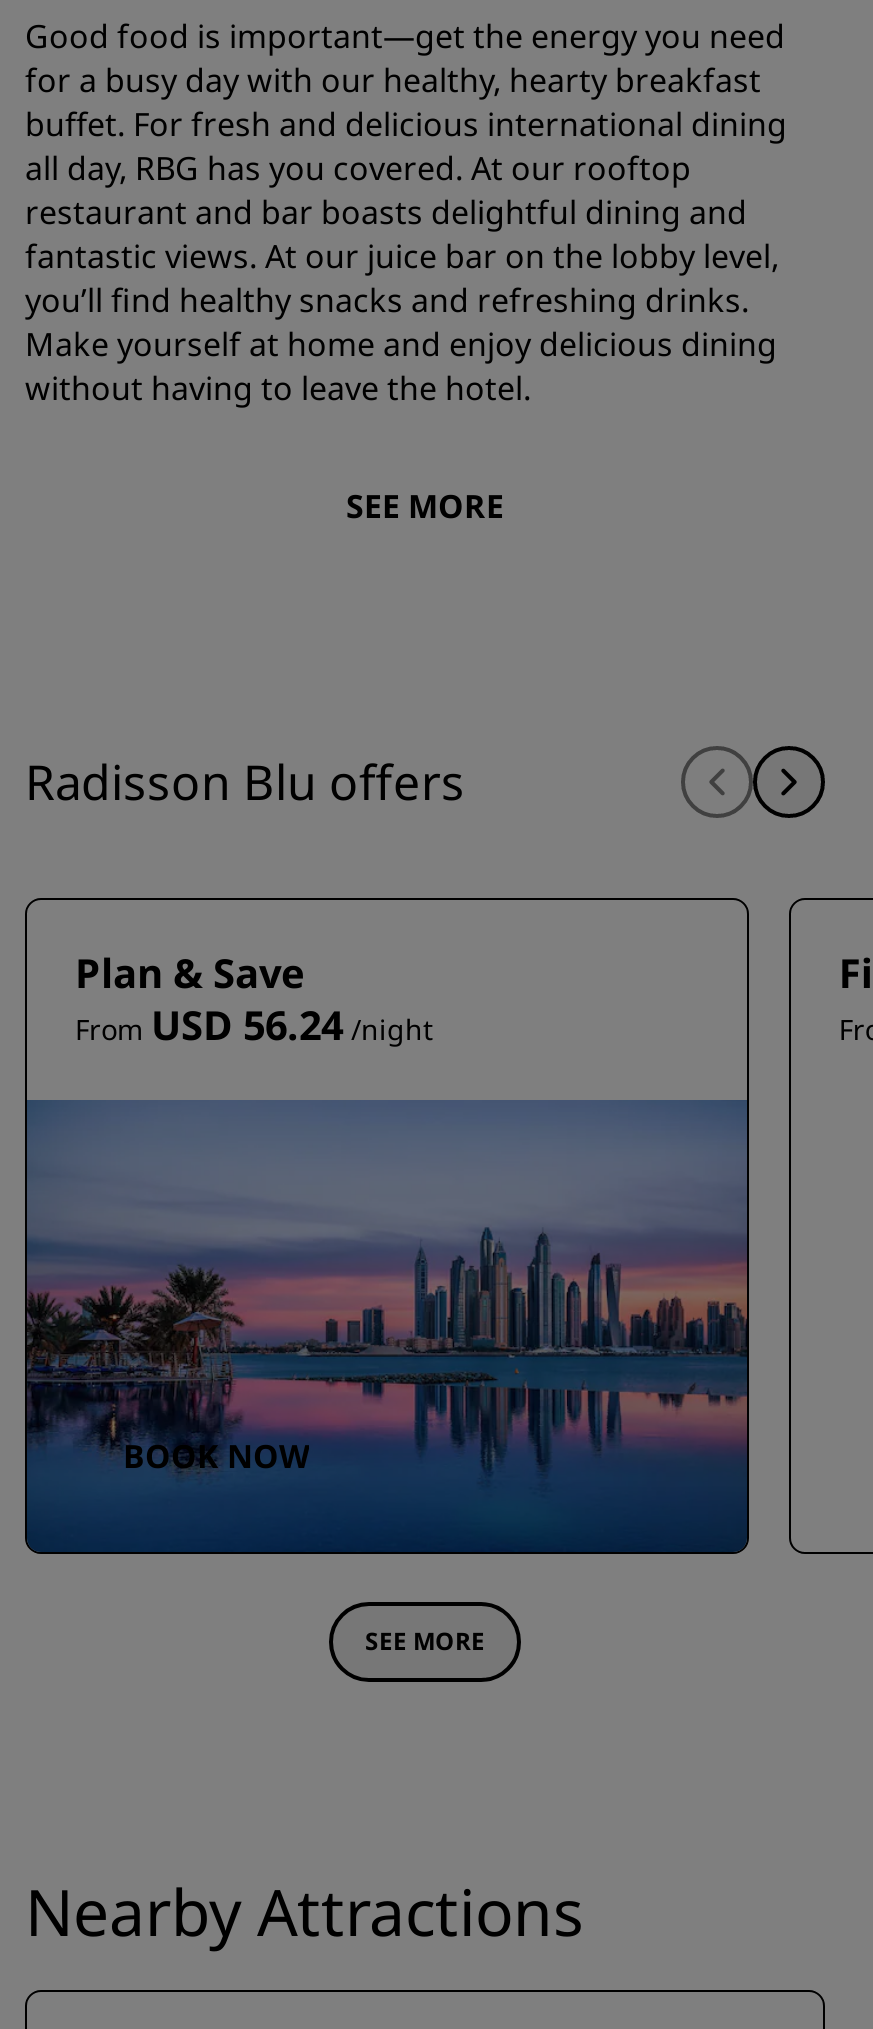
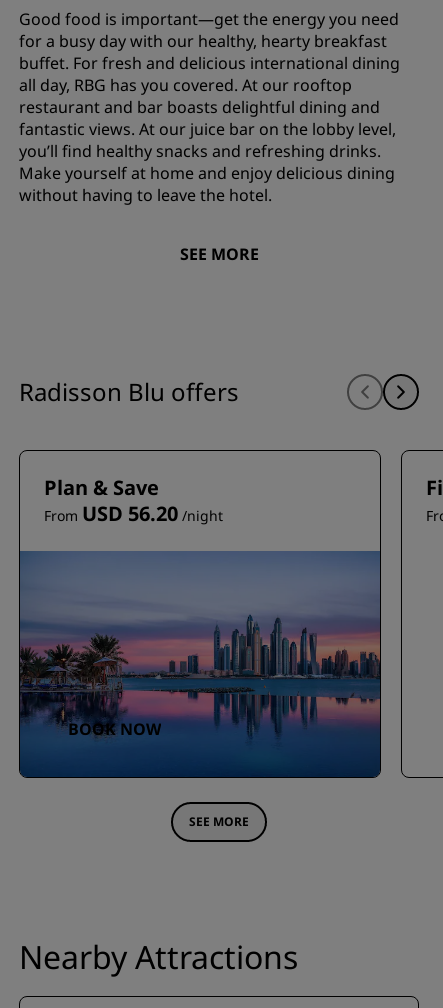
[75,998,433,1052] From USD 56.24/night -> [44,500,223,527] From USD 56.20/night

